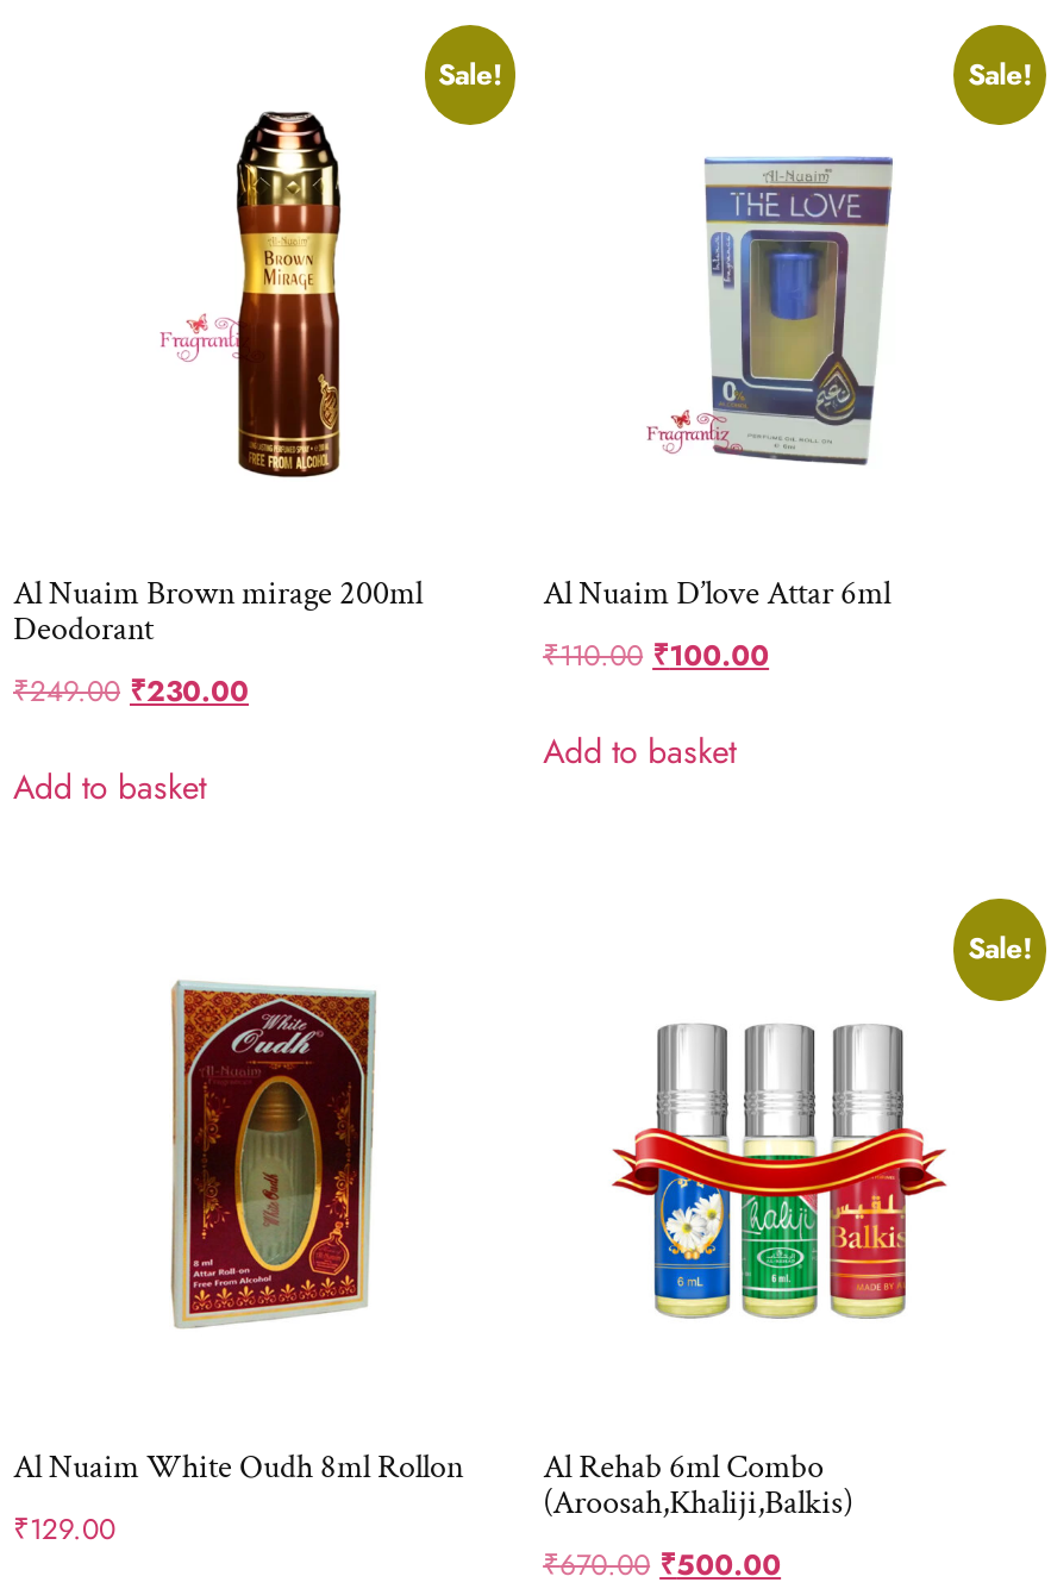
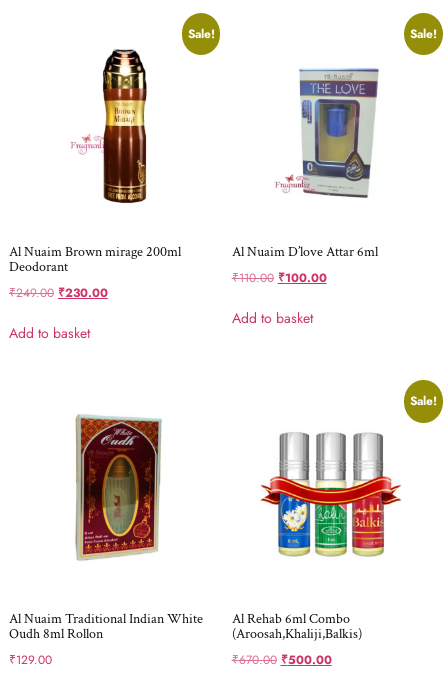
[13,1447,463,1490] Al Nuaim White Oudh 8ml Rollon -> [9,610,203,643] Al Nuaim Traditional Indian White | Oudh 8ml Rollon

